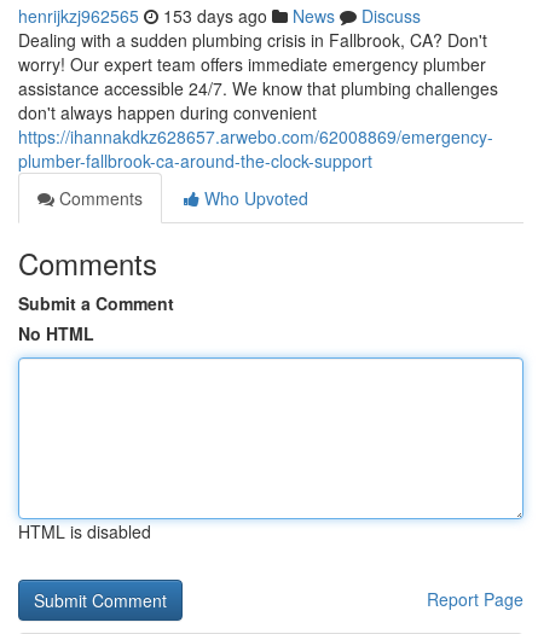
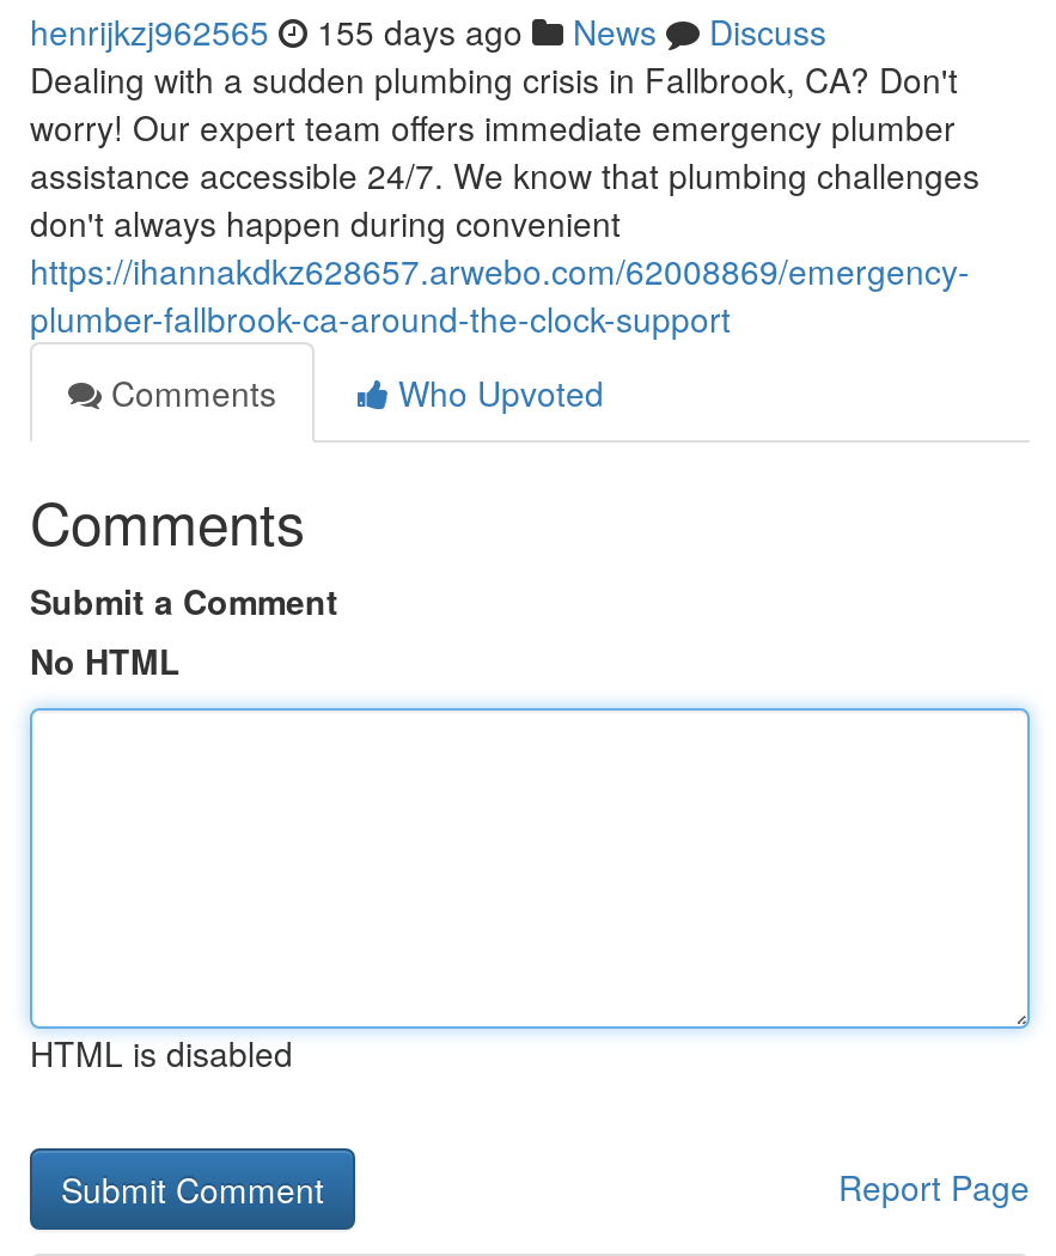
[18,4,421,28] henrijkzj962565 153 days ago News Discuss -> [30,7,826,55] henrijkzj962565 155 days ago News Discuss

